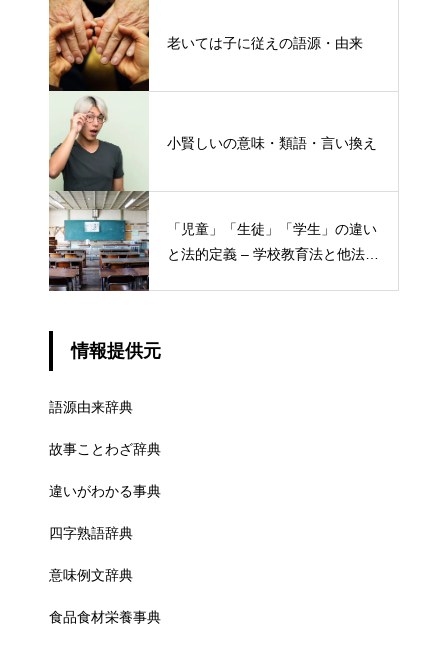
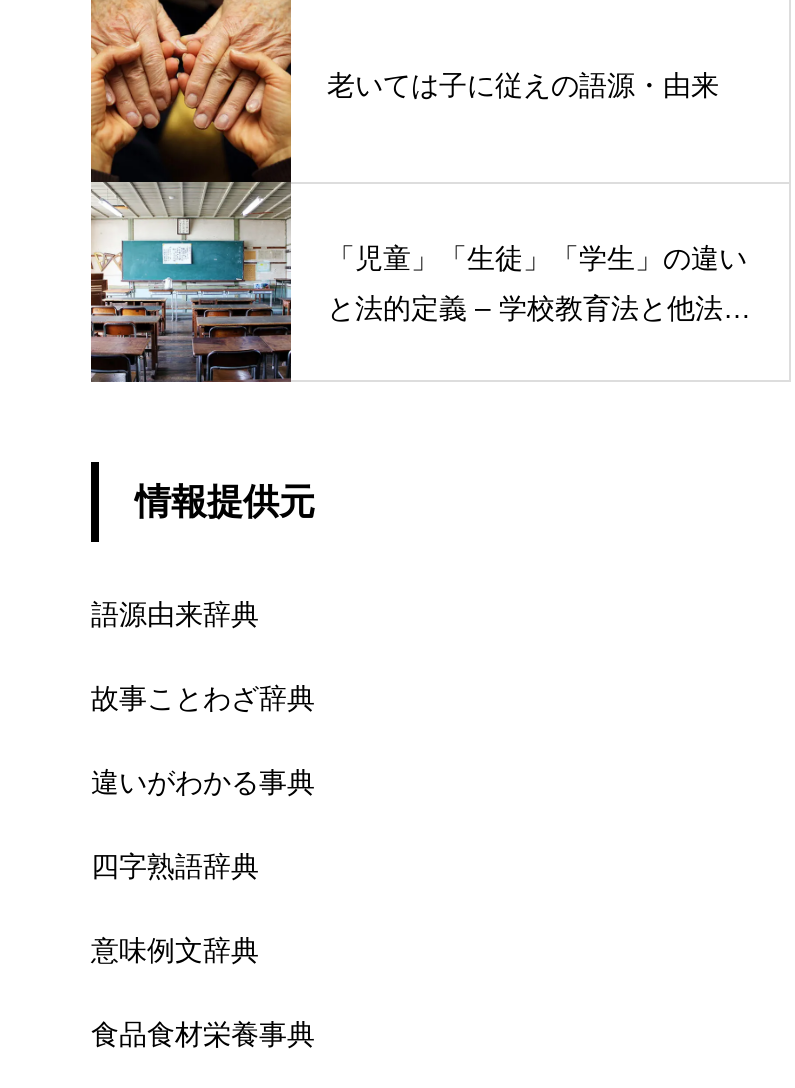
[49,91,377,192] [image] | 小賢しいの意味・類語・言い換え -> none

